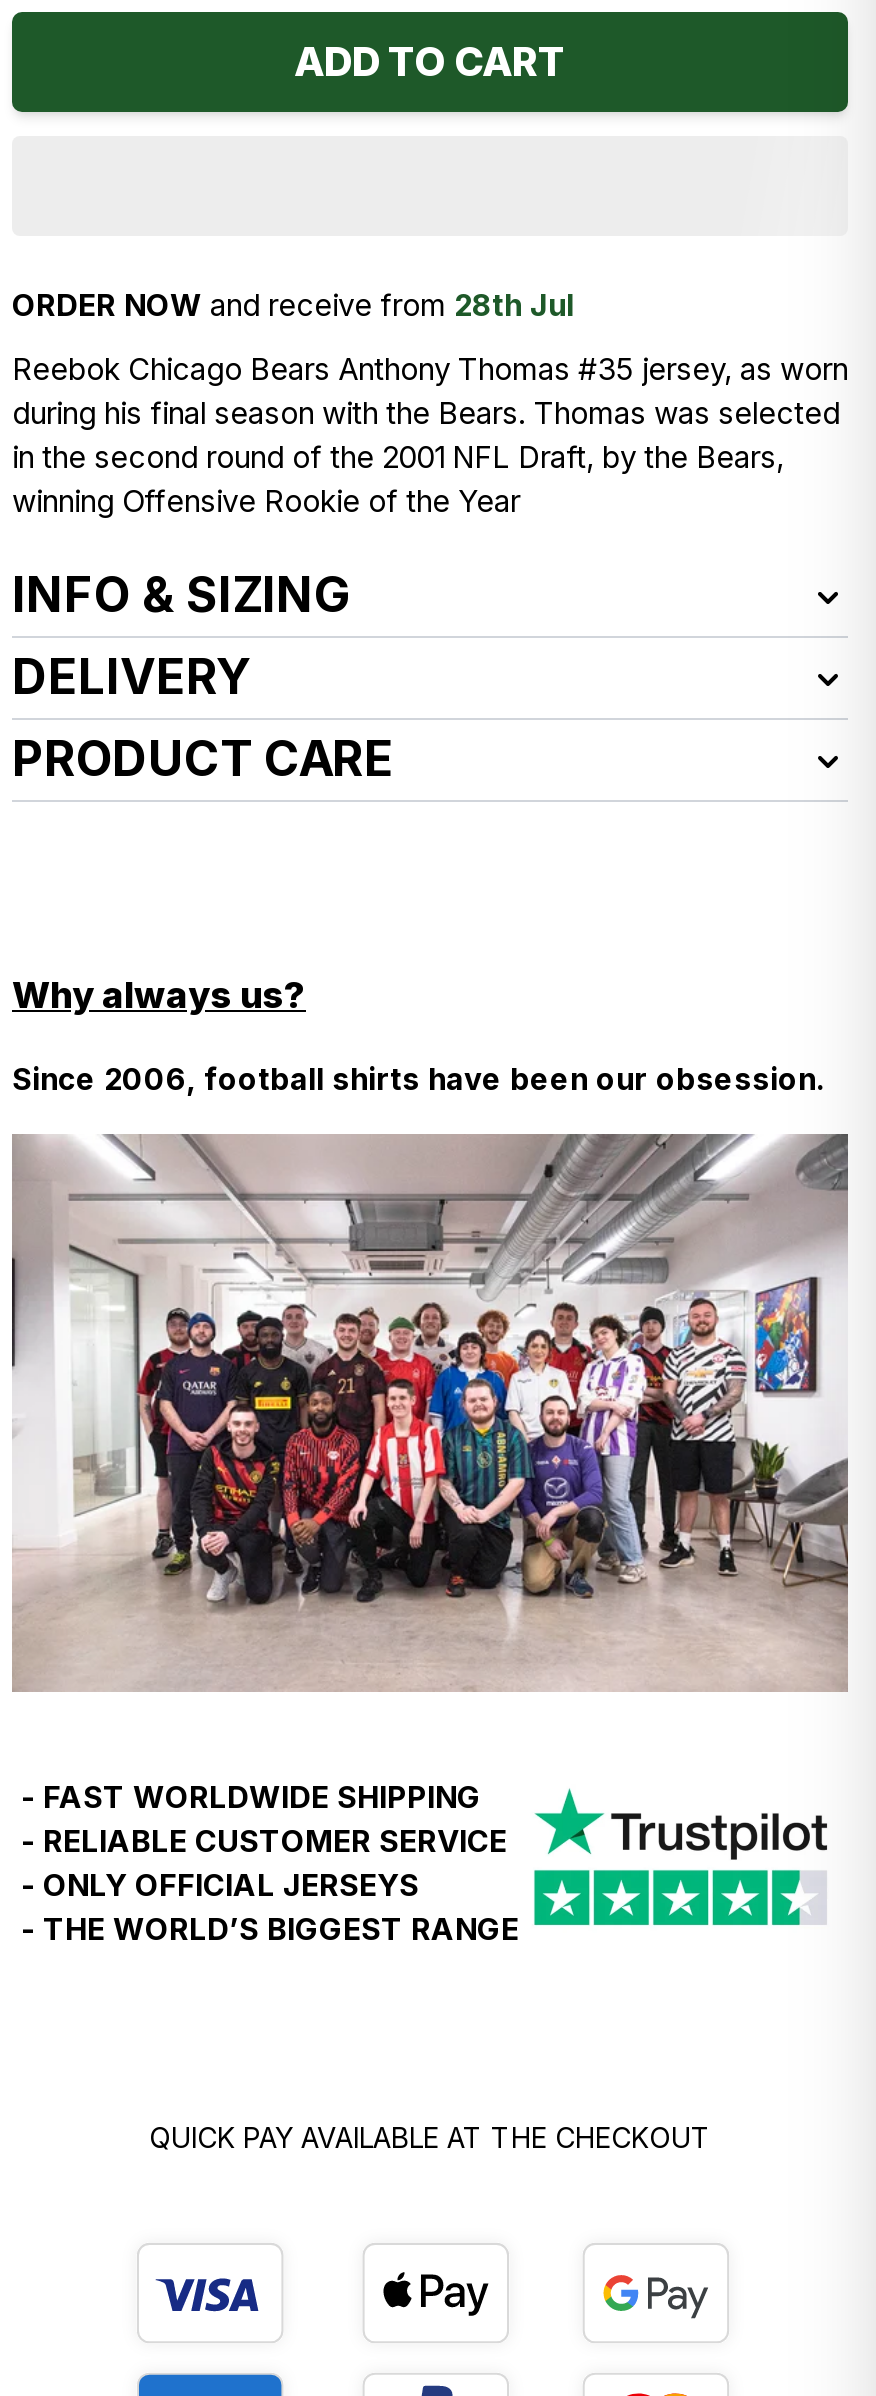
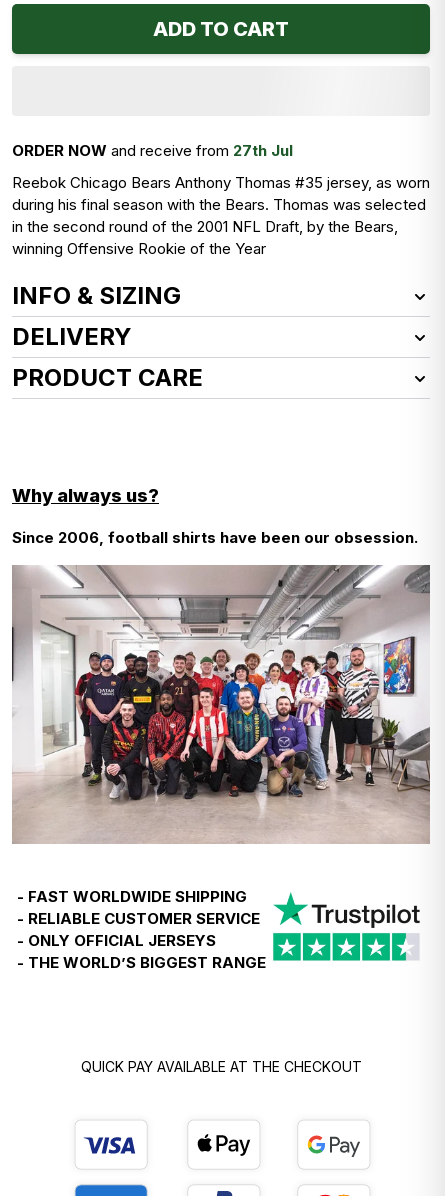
[12,286,574,324] ORDER NOW and receive from 28th Jul -> [12,141,293,160] ORDER NOW and receive from 27th Jul

